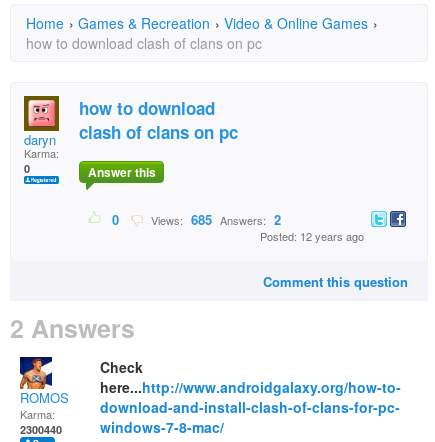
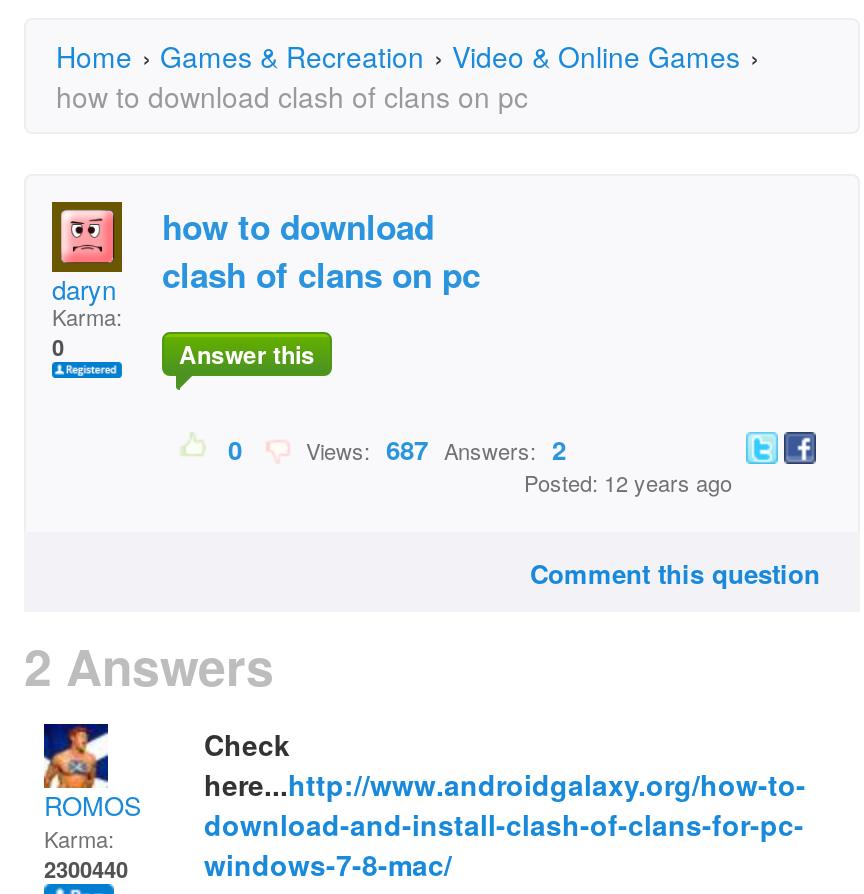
[145,210,281,229] Views: 685 Answers: 2 -> [294,430,566,468] Views: 687 Answers: 2

